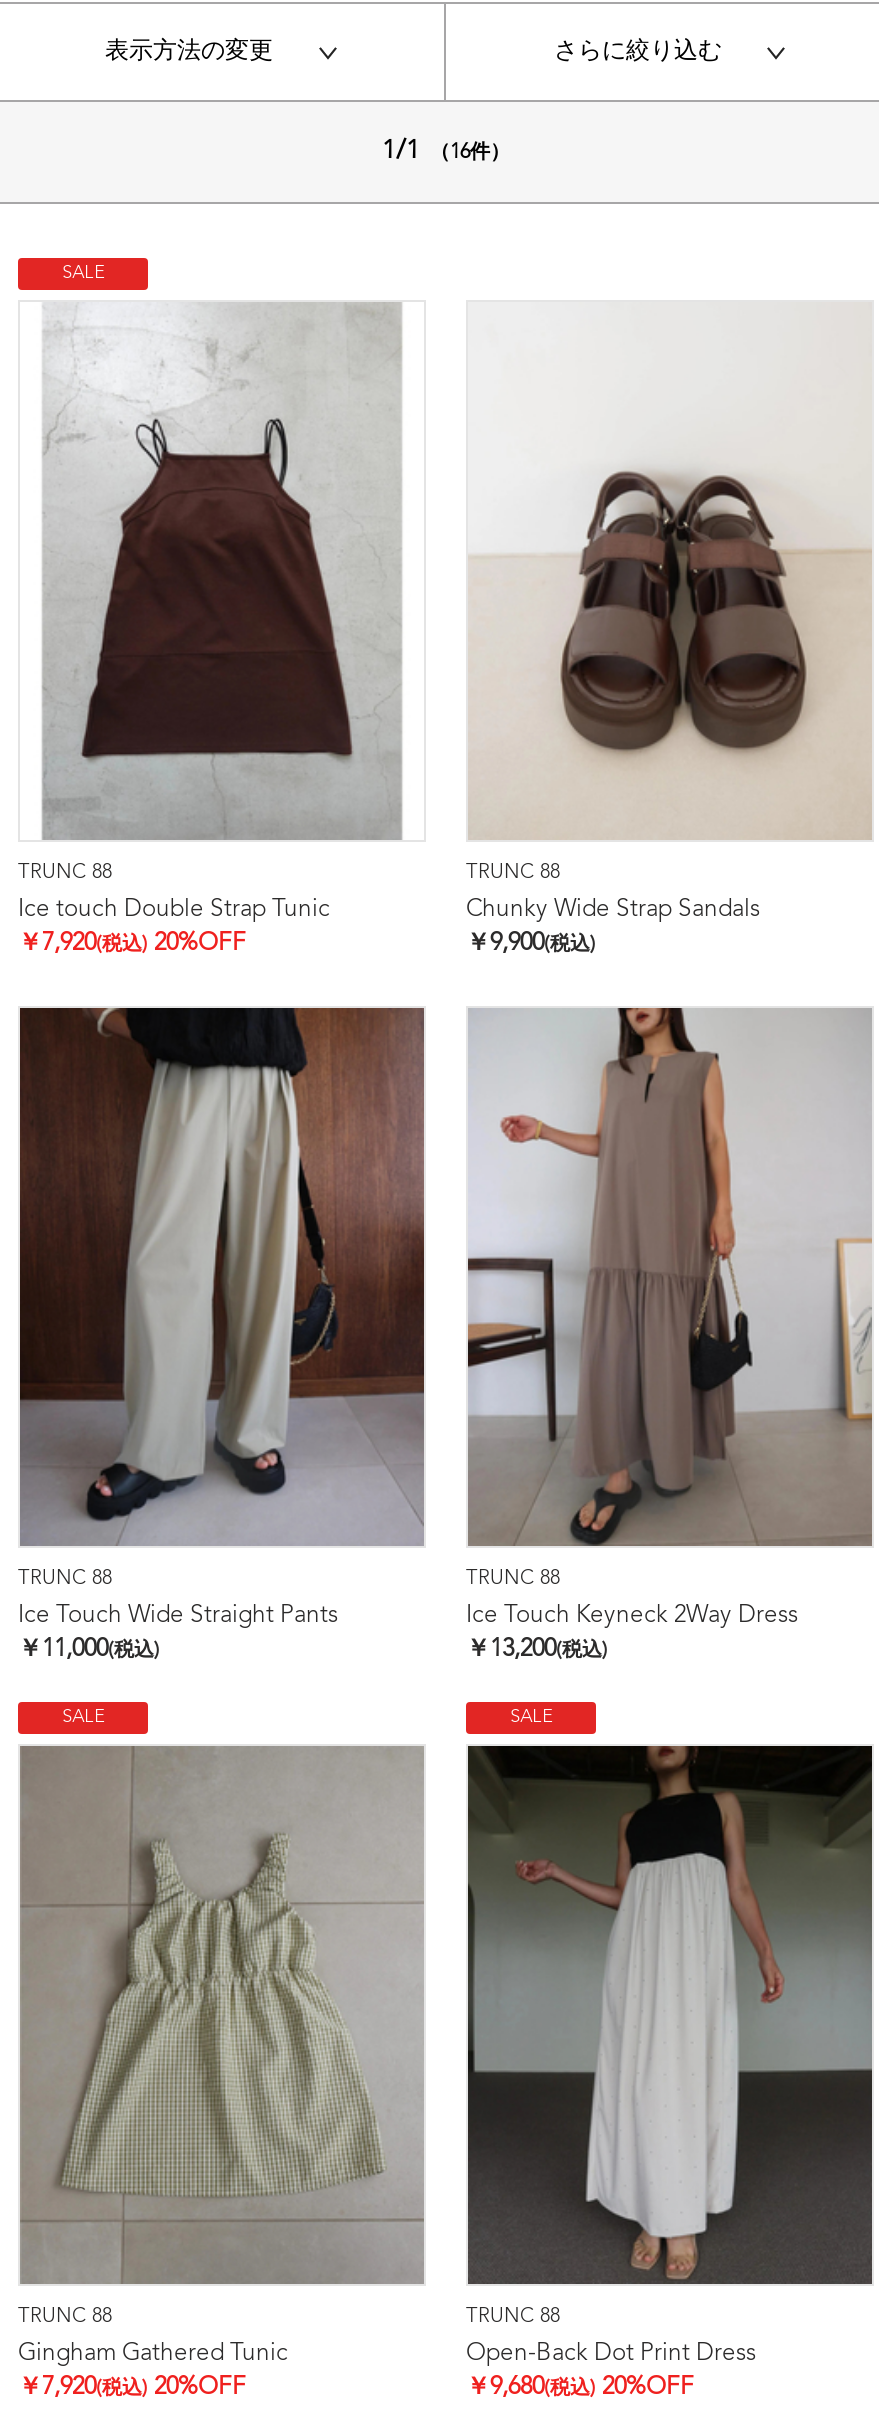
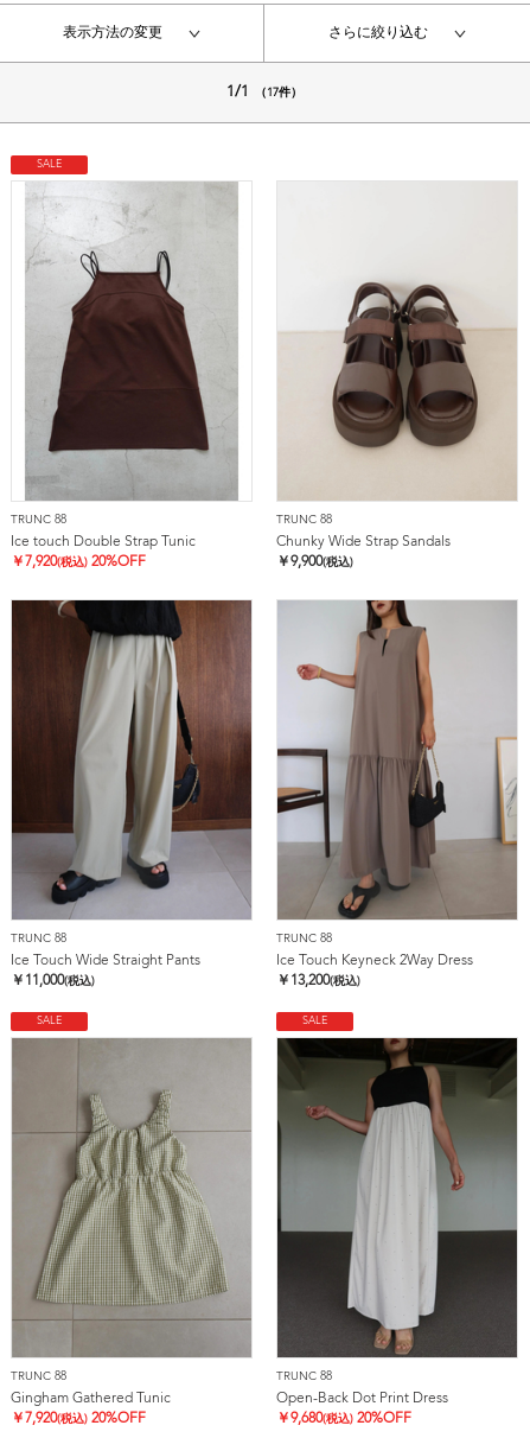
[382,138,510,164] 1/1 （16件） -> [226,84,302,99] 1/1 （17件）

